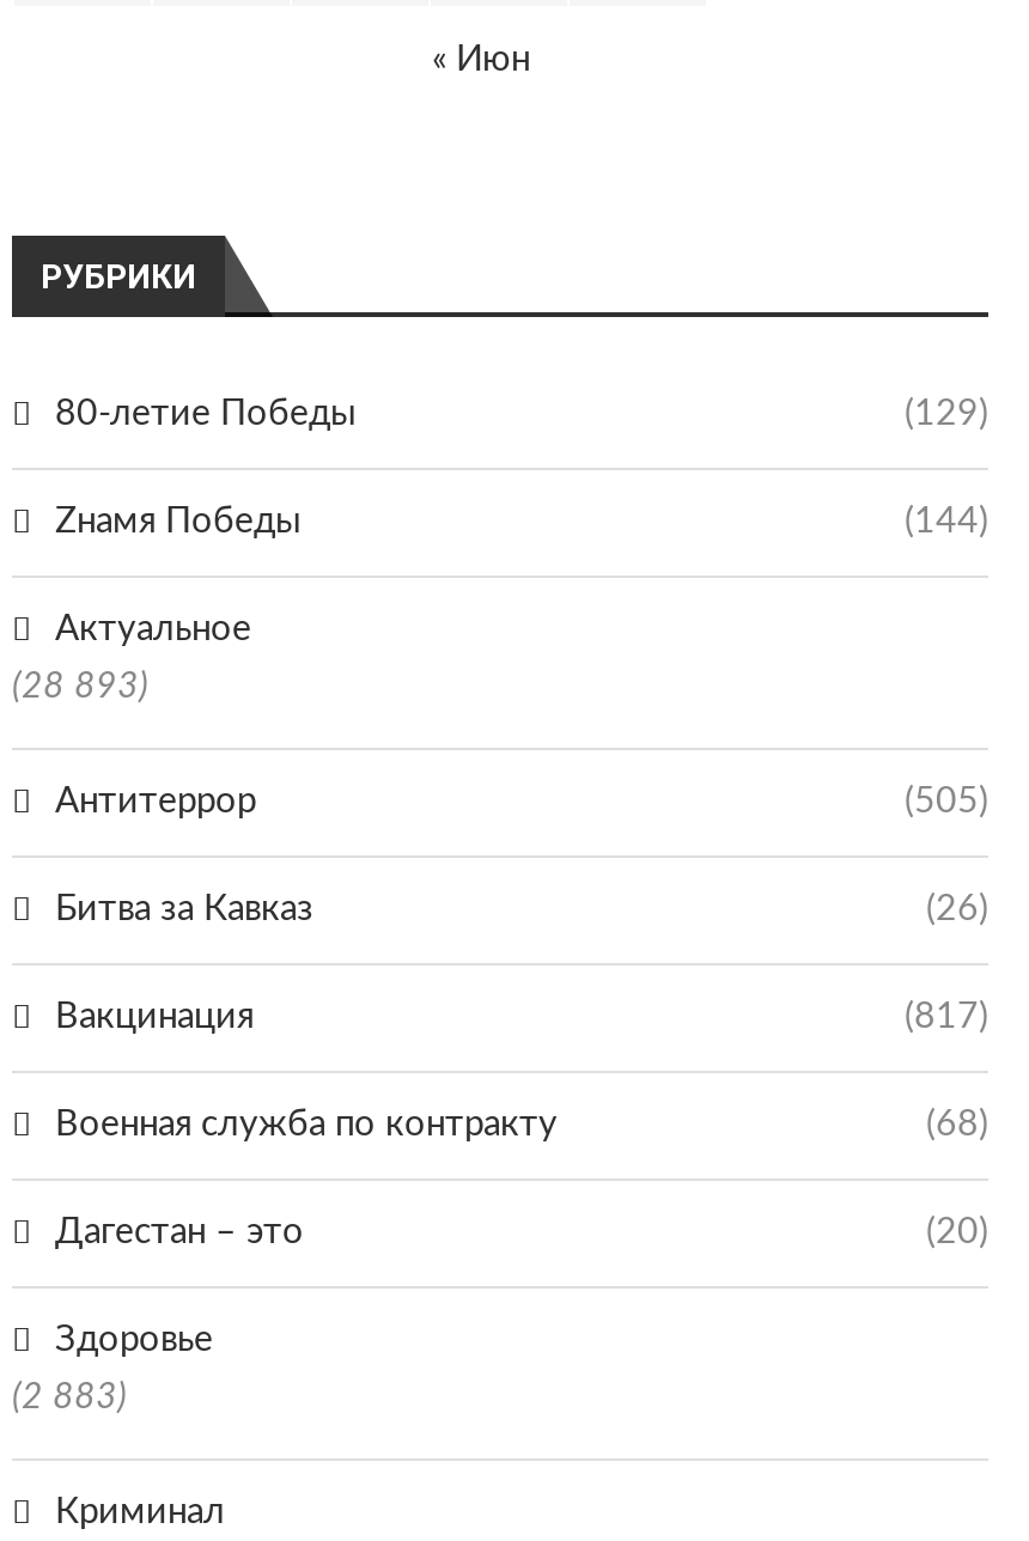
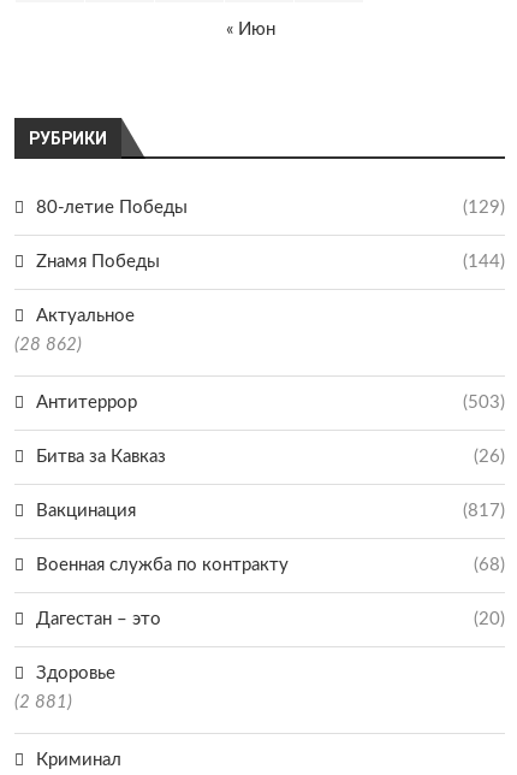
[12,669,148,705] (28 893) -> [14,336,82,354] (28 862)
[905,784,988,820] (505) -> [463,394,505,412] (503)
[12,1379,127,1415] (2 883) -> [14,693,72,711] (2 881)

